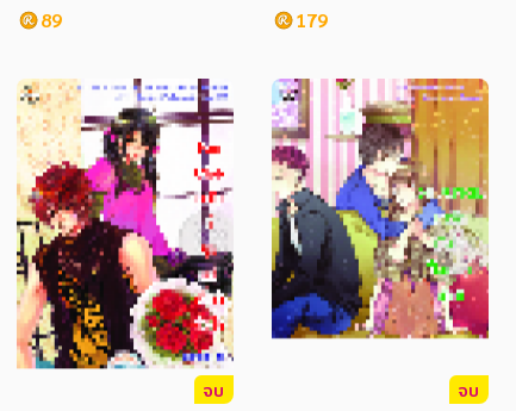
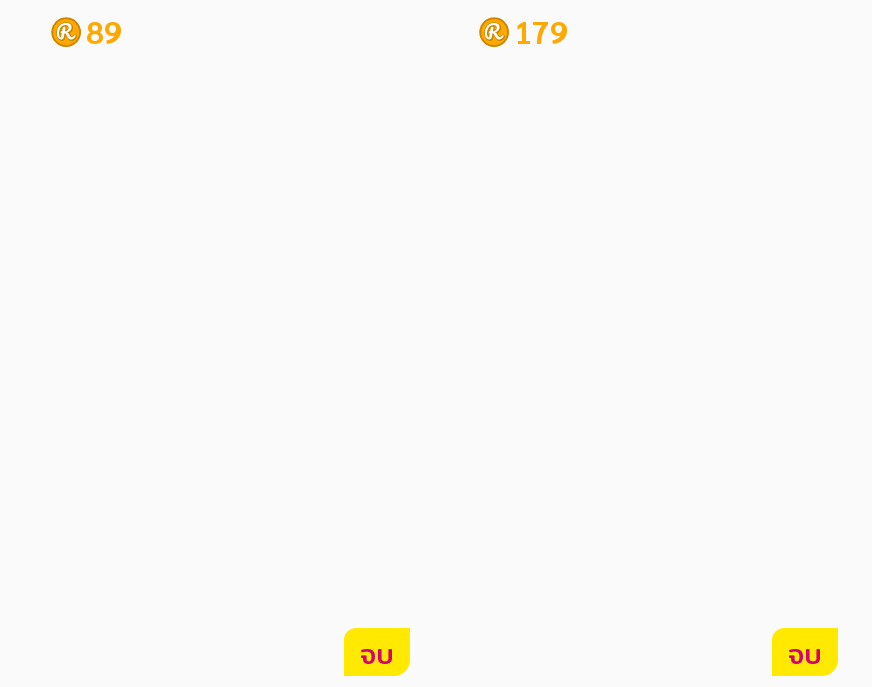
[15,77,235,370] [image] -> none
[271,77,490,340] [image] -> none

